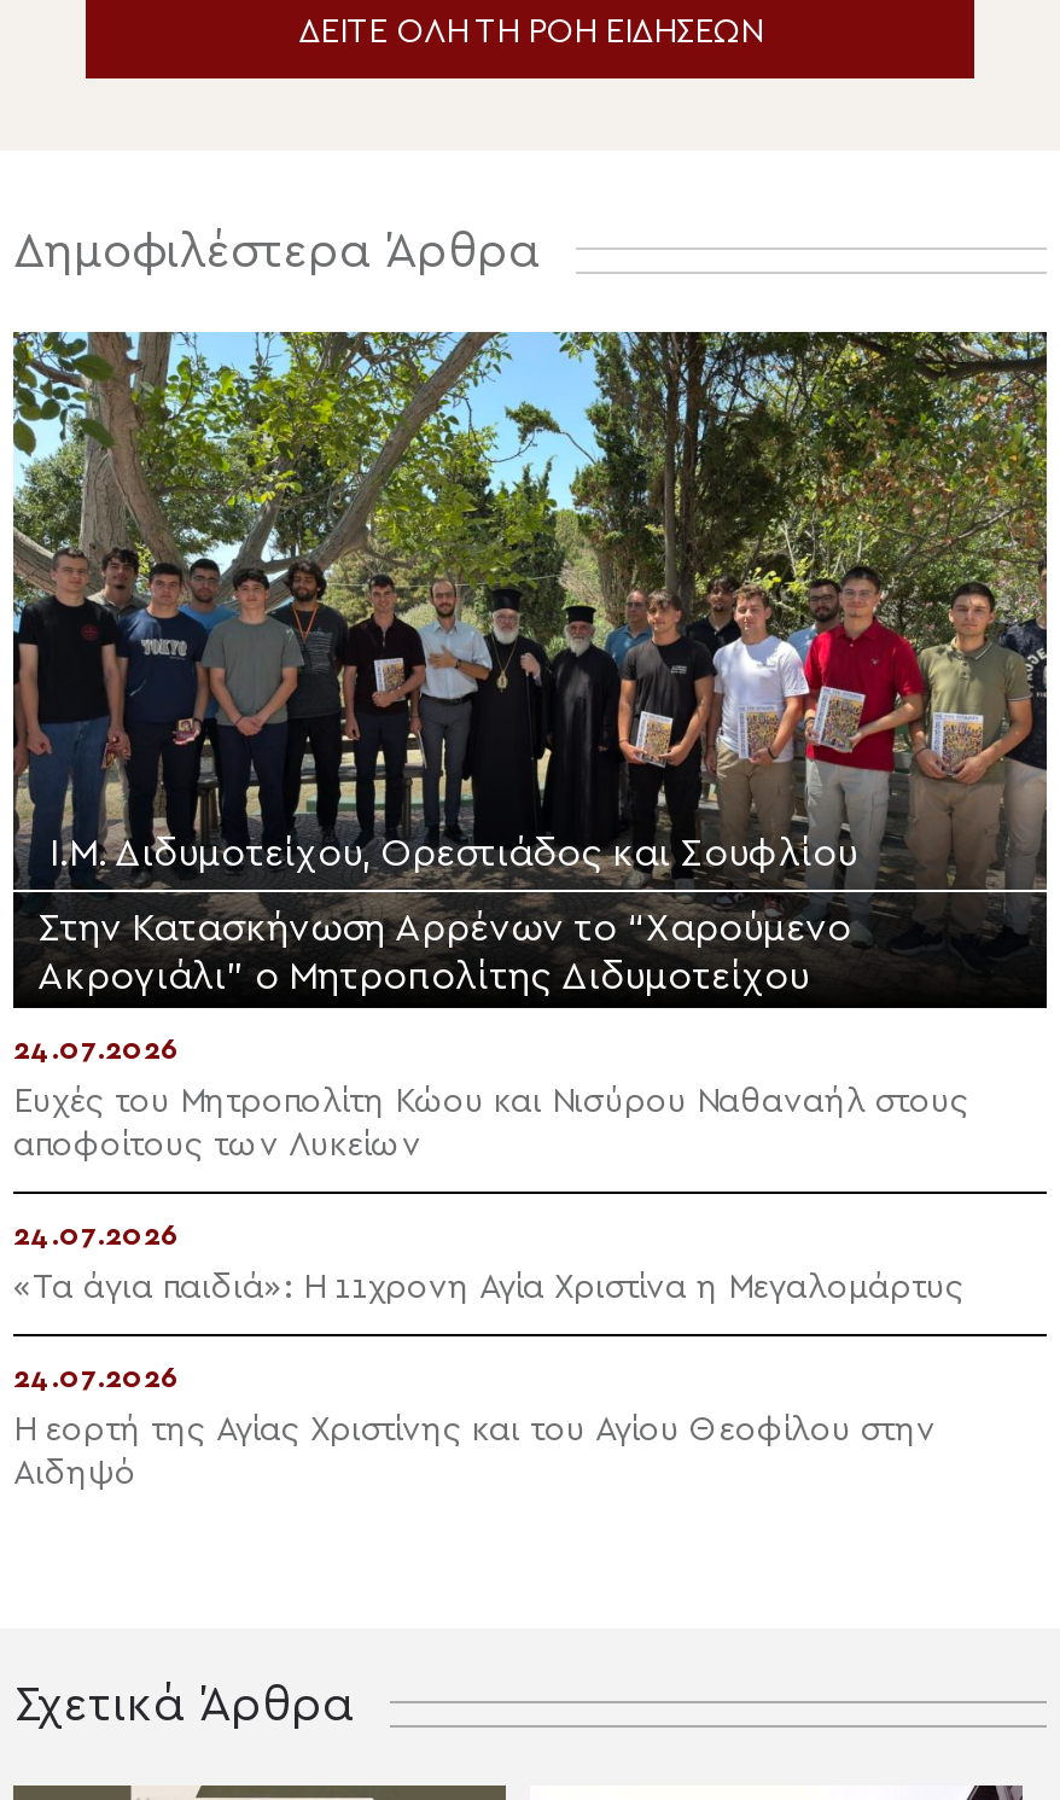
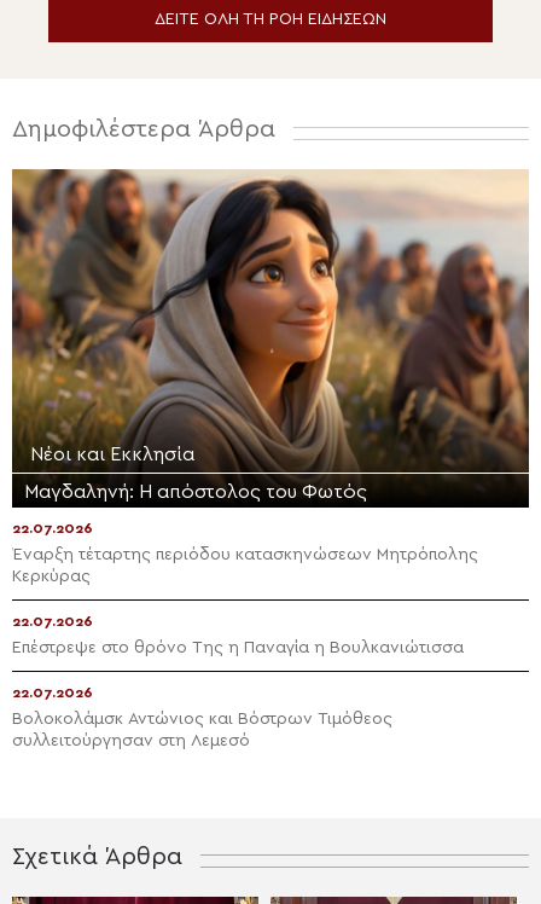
[11,330,1049,948] [image] | Ι.Μ. Διδυμοτείχου, Ορεστιάδος και Σουφλίου -> [11,168,530,477] [image] | Νέοι και Εκκλησία
[37,909,851,996] Στην Κατασκήνωση Αρρένων το “Χαρούμενο | Ακρογιάλι” ο Μητροπολίτης Διδυμοτείχου -> [24,482,367,502] Μαγδαληνή: Η απόστολος του Φωτός
[13,1035,180,1064] 24.07.2026 -> [12,521,93,536] 22.07.2026
[13,1086,969,1163] Ευχές του Μητροπολίτη Κώου και Νισύρου Ναθαναήλ στους | αποφοίτους των Λυκείων -> [12,546,478,585] Έναρξη τέταρτης περιόδου κατασκηνώσεων Μητρόπολης | Κερκύρας
[13,1221,180,1250] 24.07.2026 -> [12,614,93,629] 22.07.2026
[13,1271,965,1305] «Τα άγια παιδιά»: Η 11χρονη Αγία Χριστίνα η Μεγαλομάρτυς -> [12,639,464,656] Επέστρεψε στο θρόνο Της η Παναγία η Βουλκανιώτισσα
[13,1363,180,1392] 24.07.2026 -> [12,685,93,700] 22.07.2026
[13,1414,936,1491] Η εορτή της Αγίας Χριστίνης και του Αγίου Θεοφίλου στην | Αιδηψό -> [12,711,392,749] Βολοκολάμσκ Αντώνιος και Βόστρων Τιμόθεος | συλλειτούργησαν στη Λεμεσό

